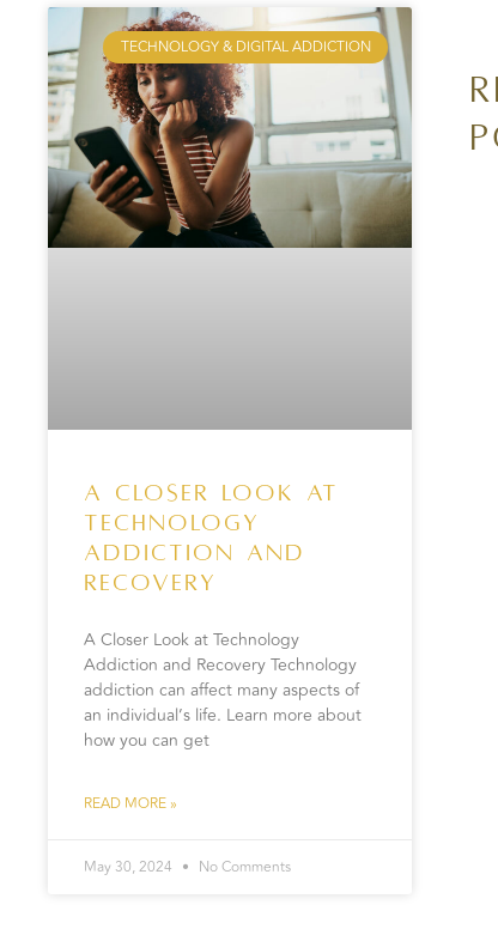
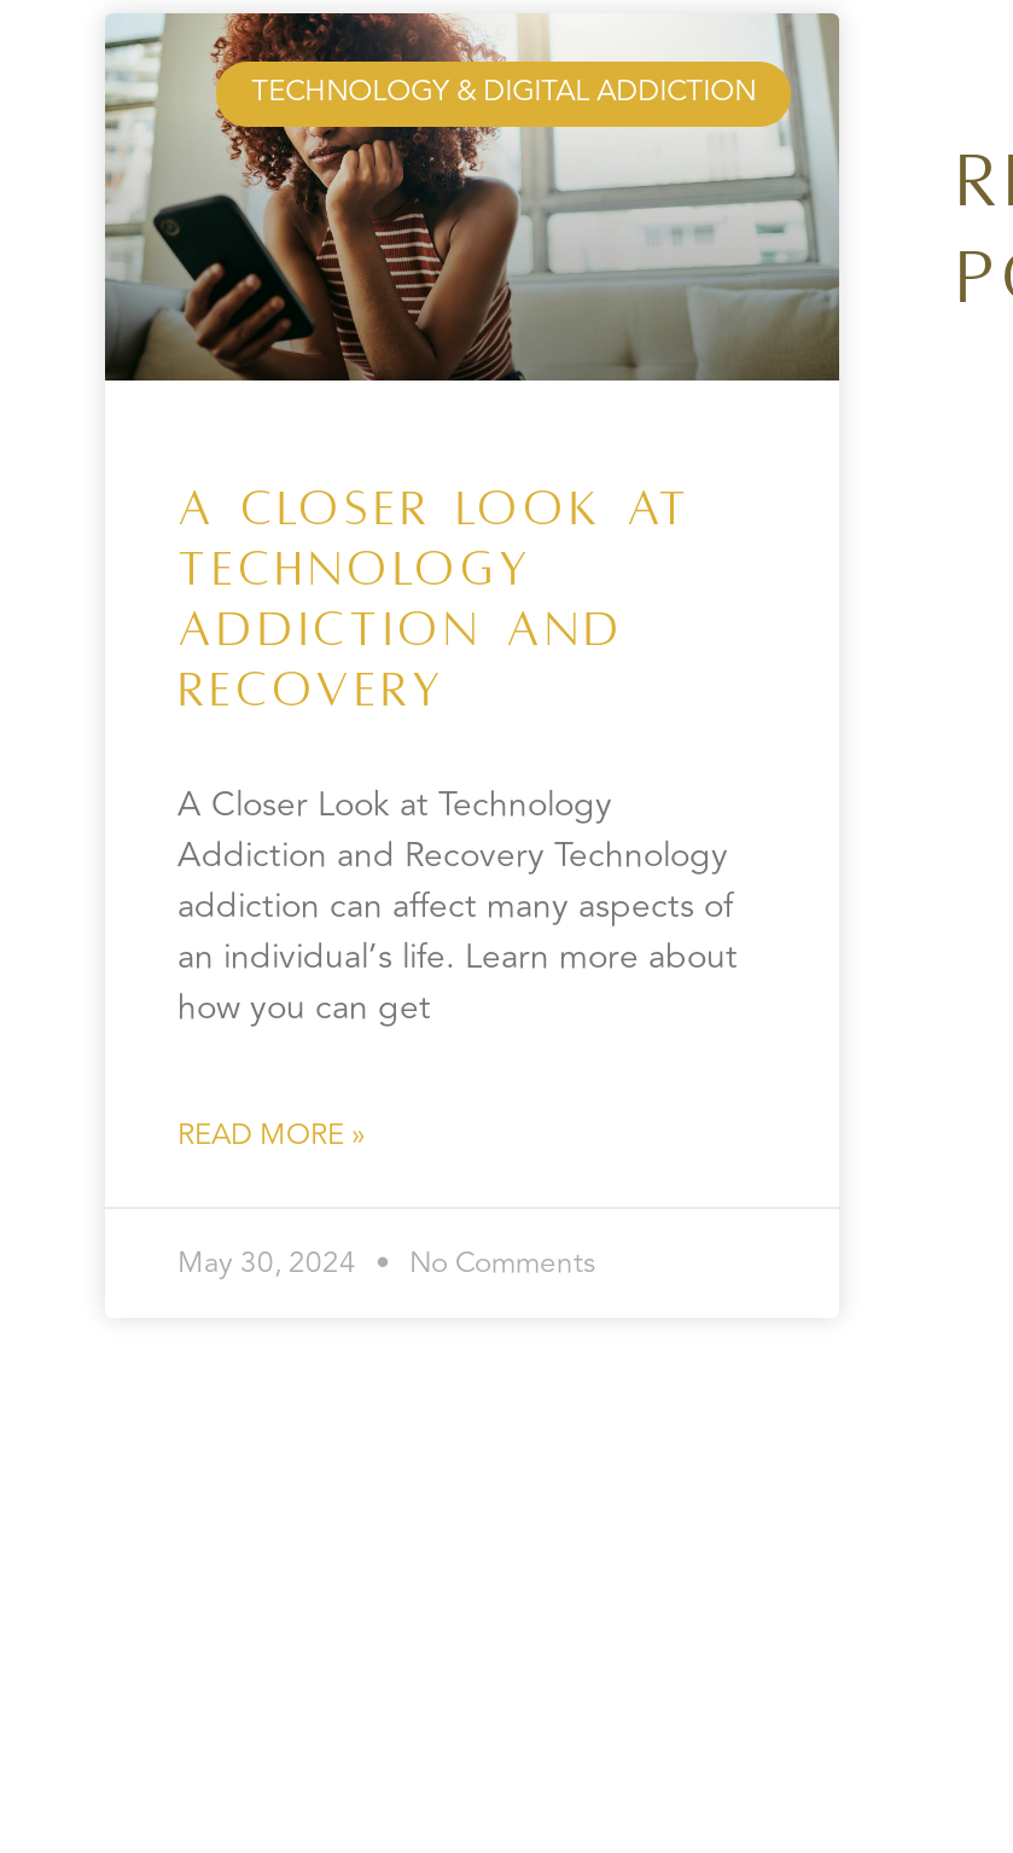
[47,6,413,429] [image] -> [103,11,839,381] [image]
moved [84,627,362,879] -> [177,780,738,1287]: A Closer Look at Technology | Addiction and Recovery Technology | addiction can affect many aspects of | an individual’s life. Learn more about | how you can get | READ MORE » | May 30, 2024 | No Comments

